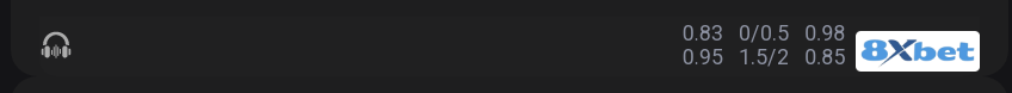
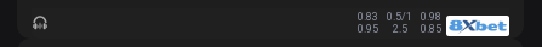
[682,21,845,45] 0.83 0/0.5 0.98 -> [358,11,441,23] 0.83 0.5/1 0.98
[682,45,845,69] 0.95 1.5/2 0.85 -> [358,23,441,35] 0.95 2.5 0.85

